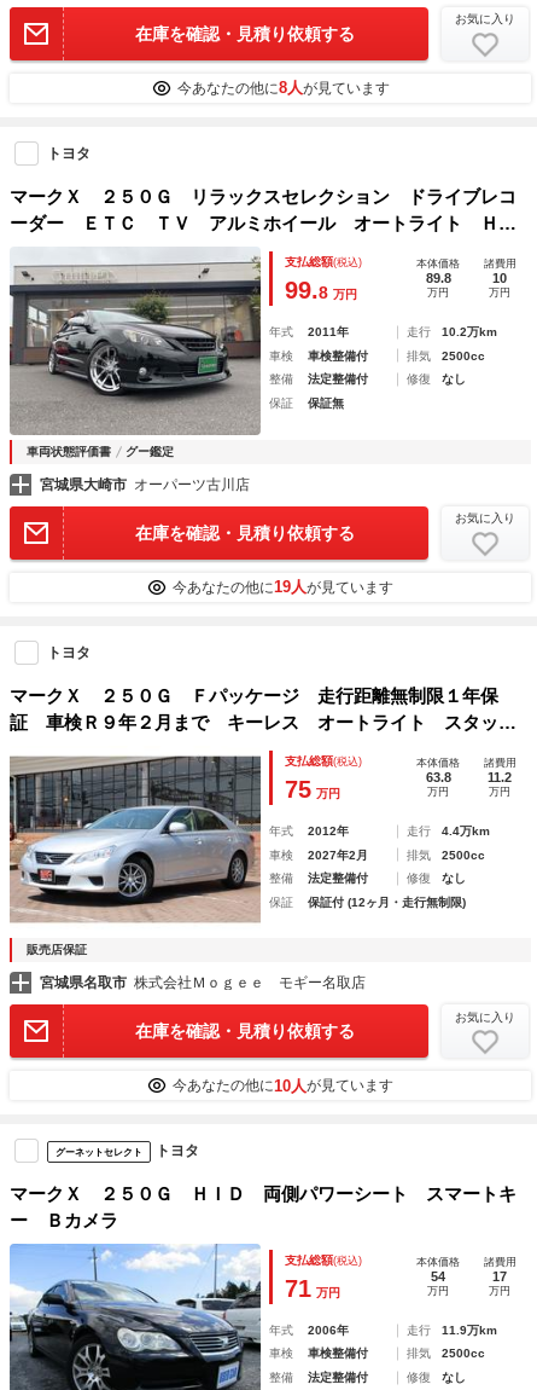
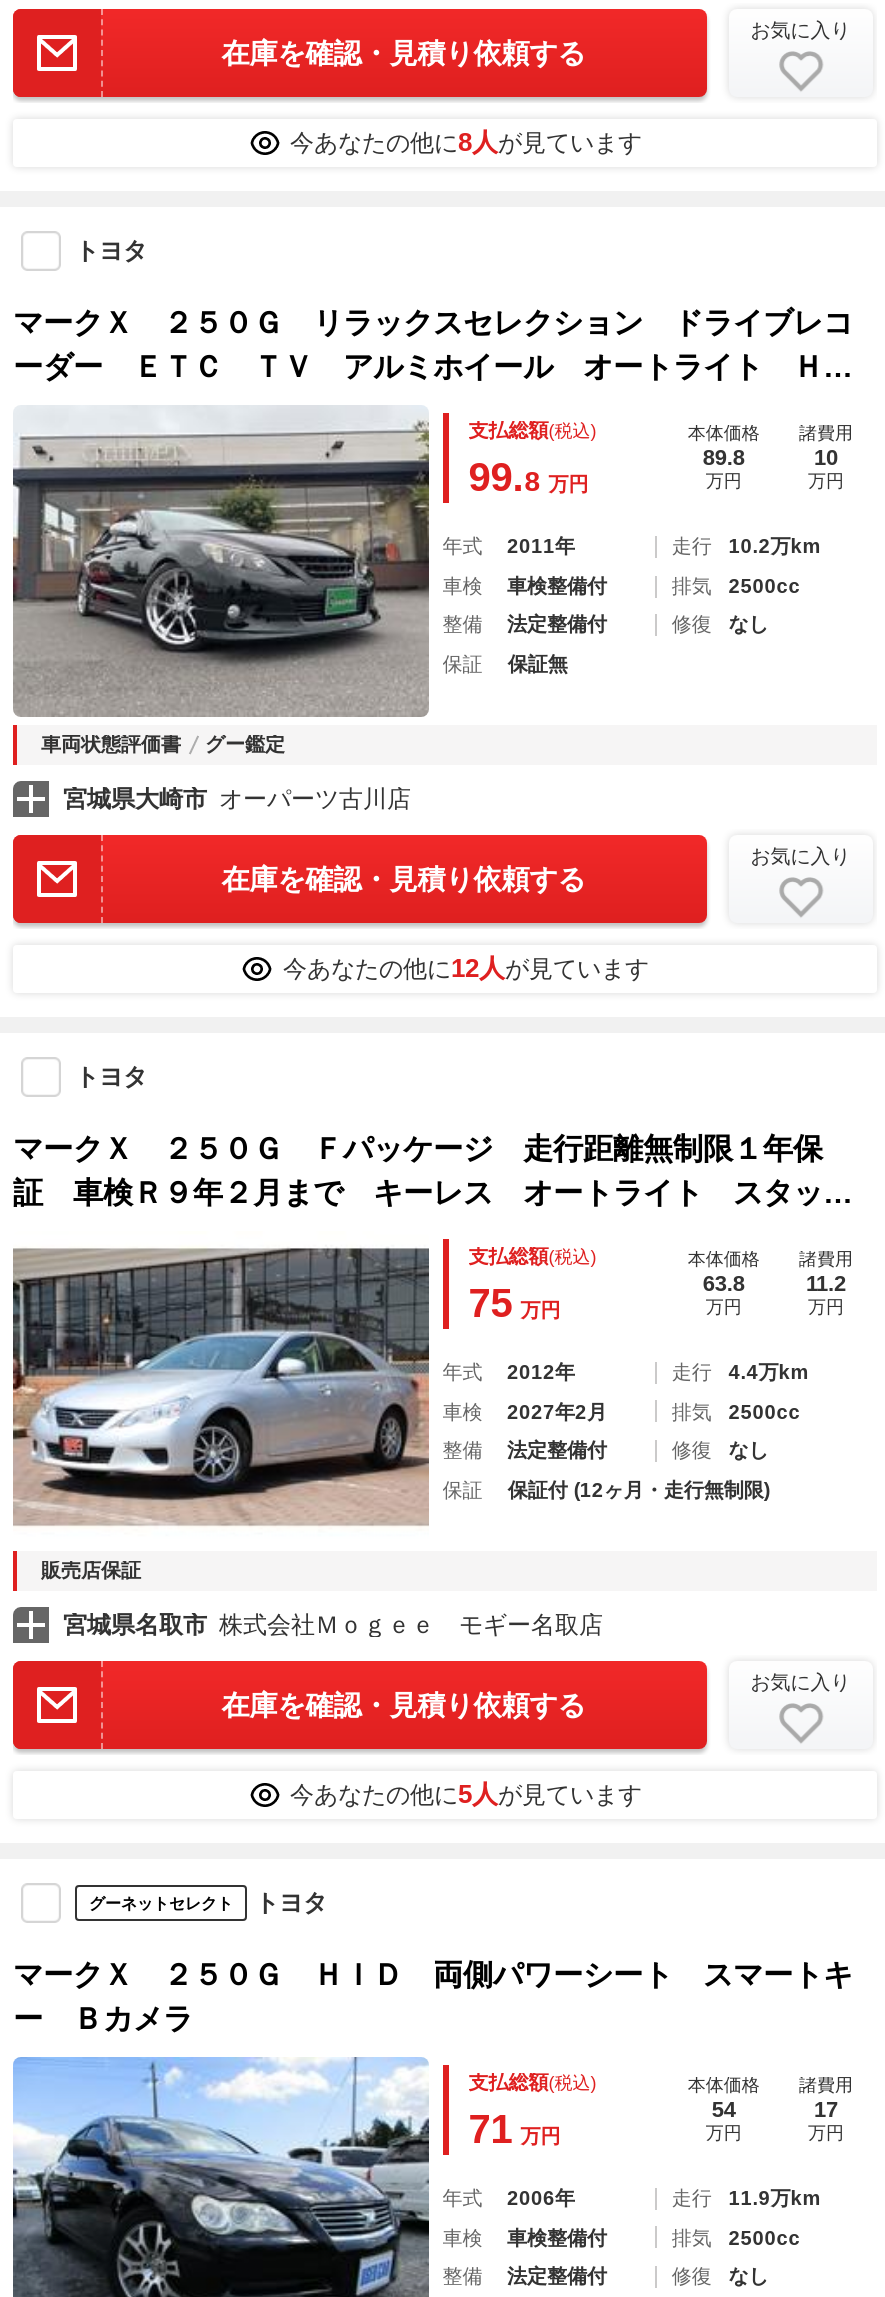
[173,578,393,596] 今あなたの他に19人が見ています -> [283,953,649,983] 今あなたの他に12人が見ています
[173,1077,393,1095] 今あなたの他に10人が見ています -> [290,1779,642,1809] 今あなたの他に5人が見ています

